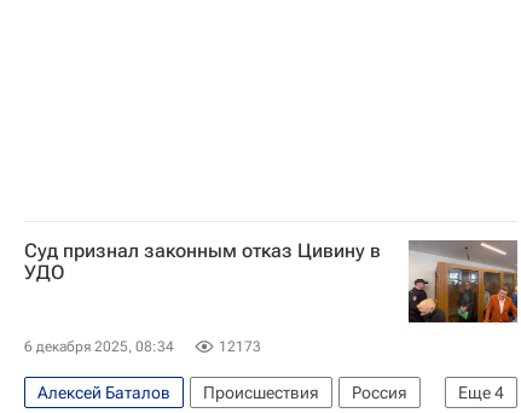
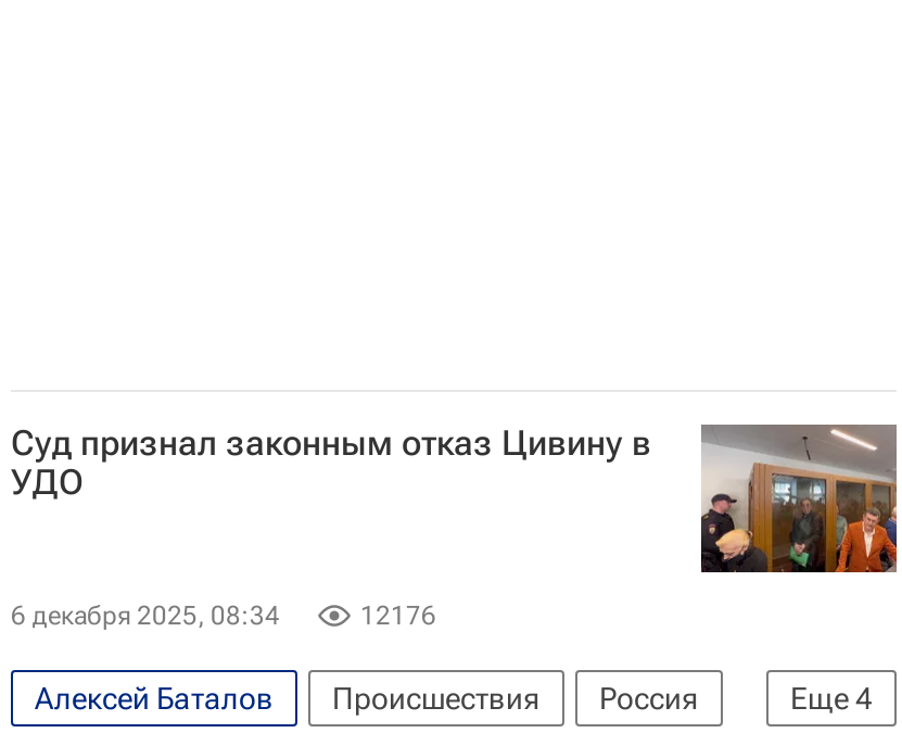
[219,338,261,354] 12173 -> [360,599,436,630] 12176

